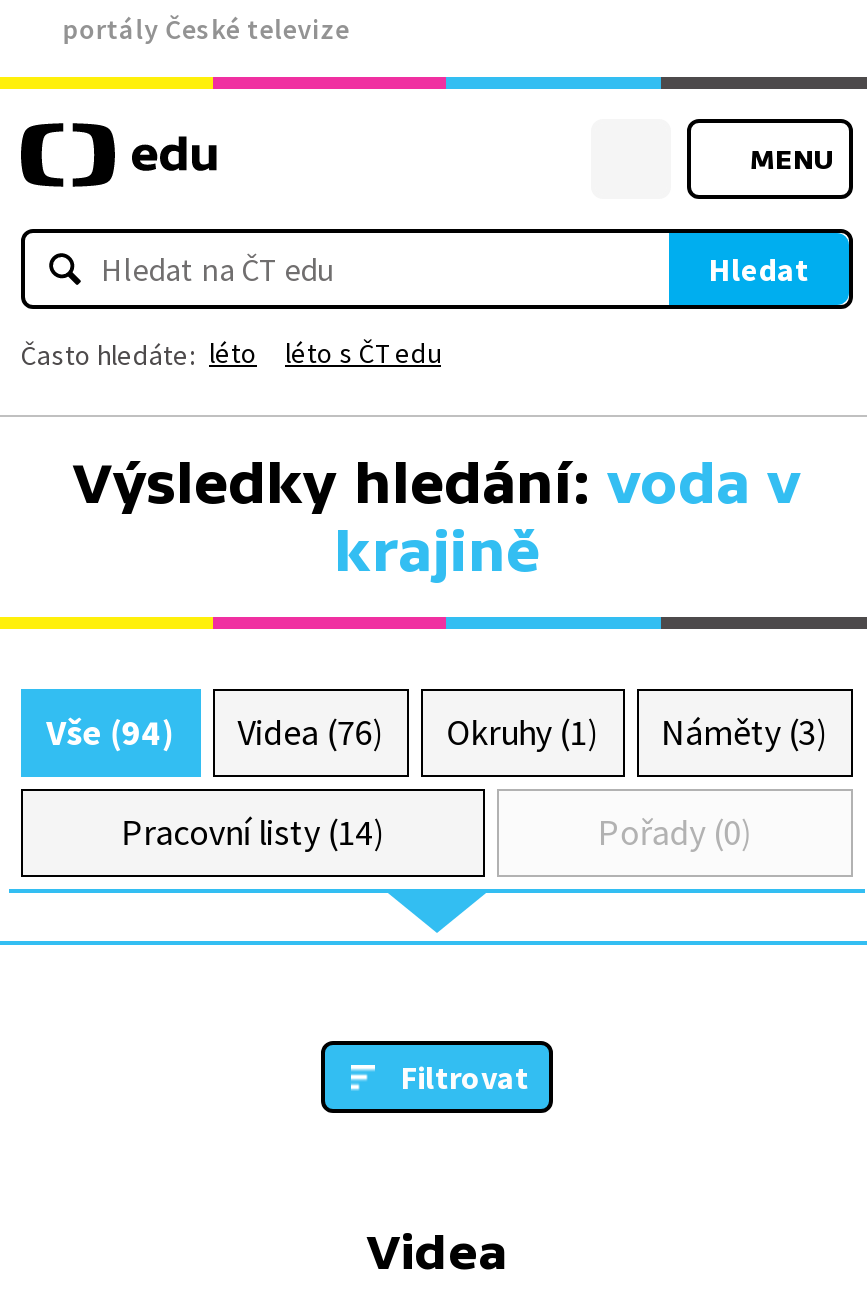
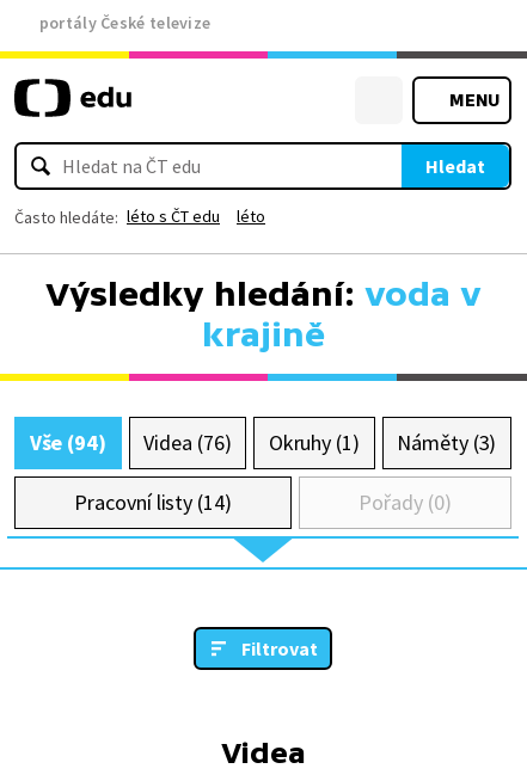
[21,335,441,373] Často hledáte: léto | léto s ČT edu -> [14,205,265,228] Často hledáte: léto s ČT edu | léto

